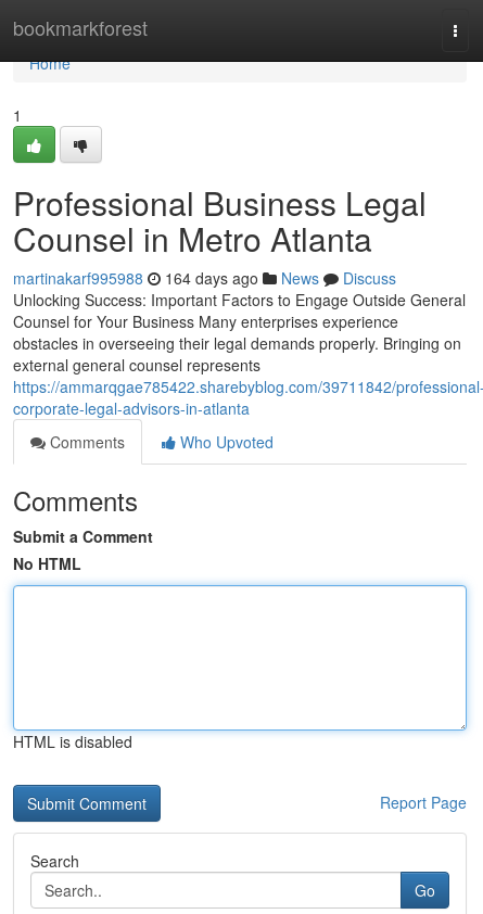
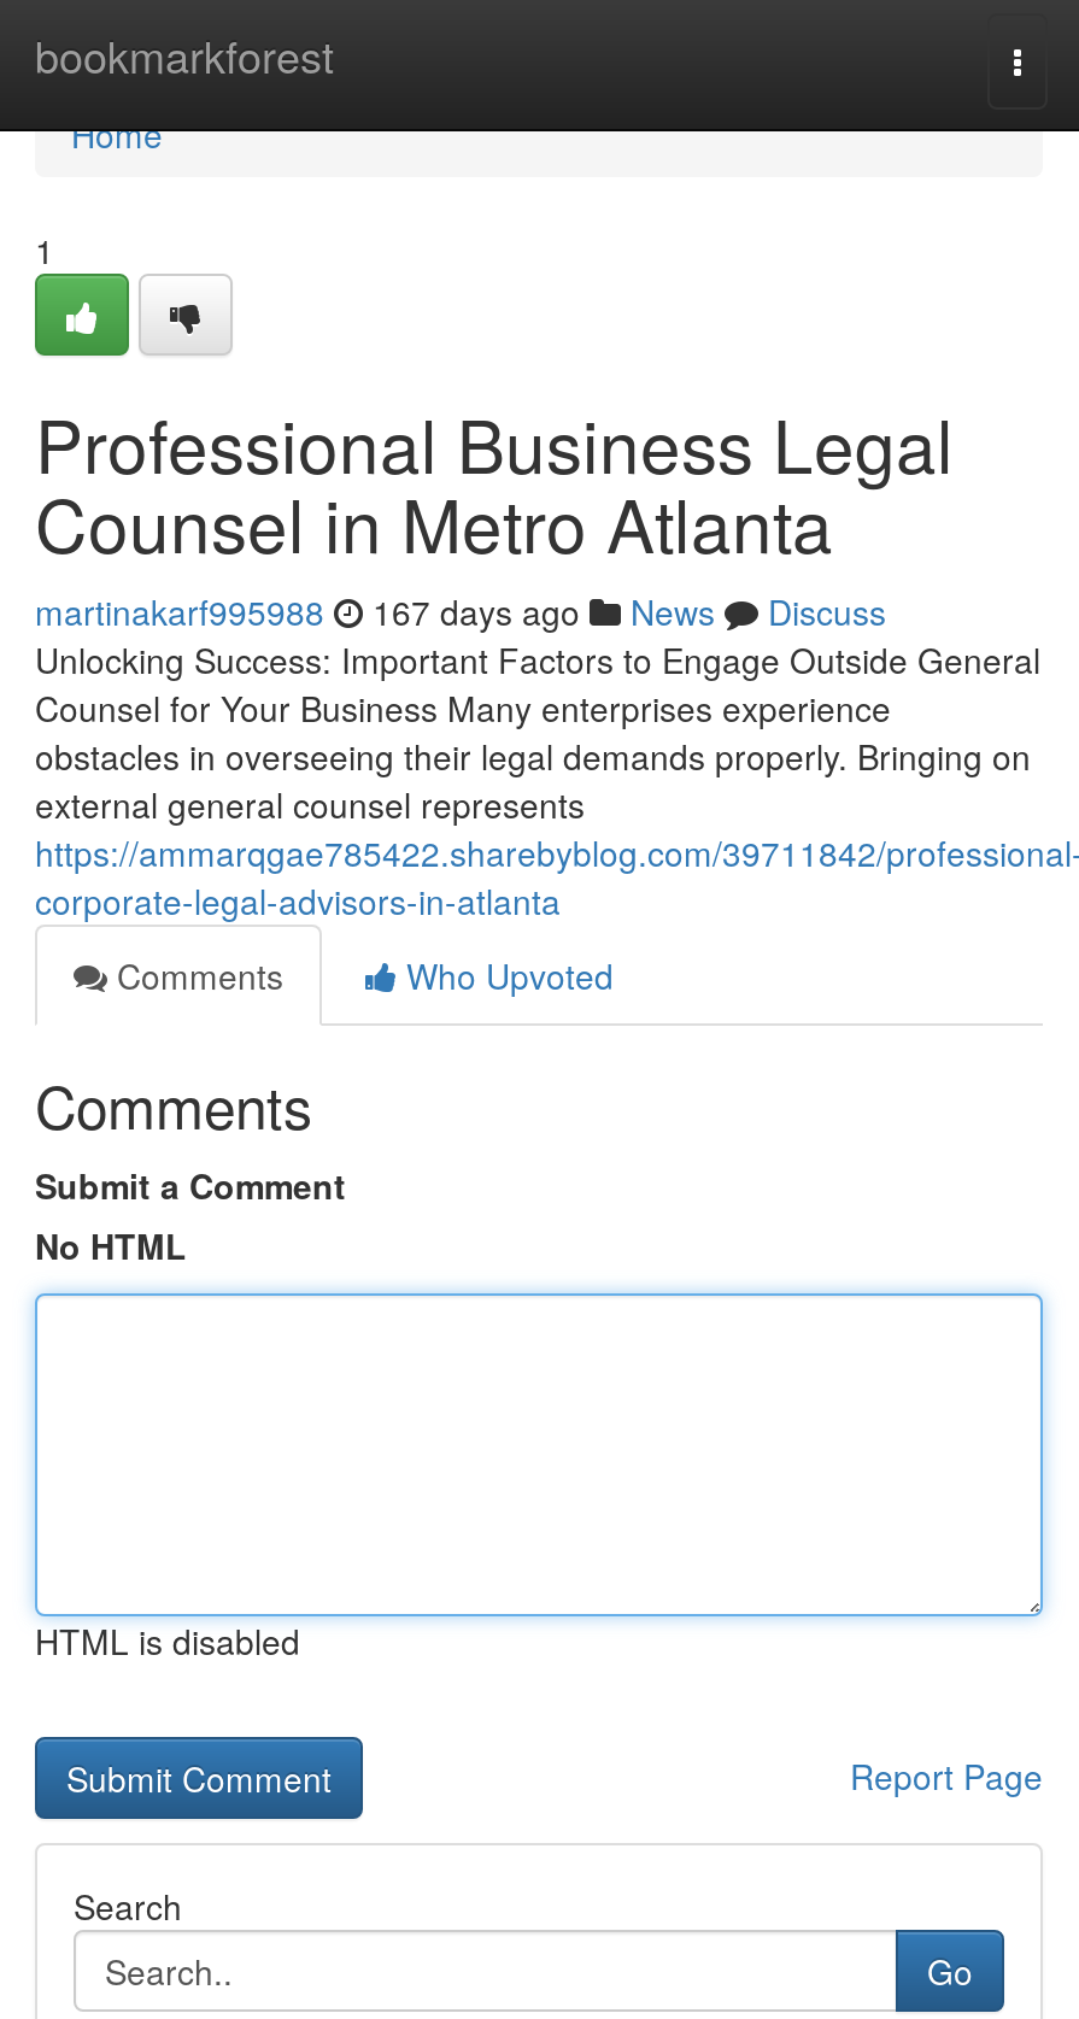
[13,267,396,289] martinakarf995988 164 days ago News Discuss -> [35,587,886,635] martinakarf995988 167 days ago News Discuss

